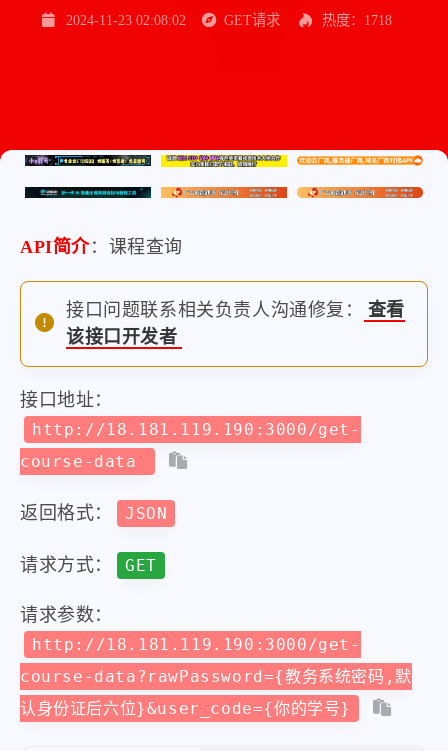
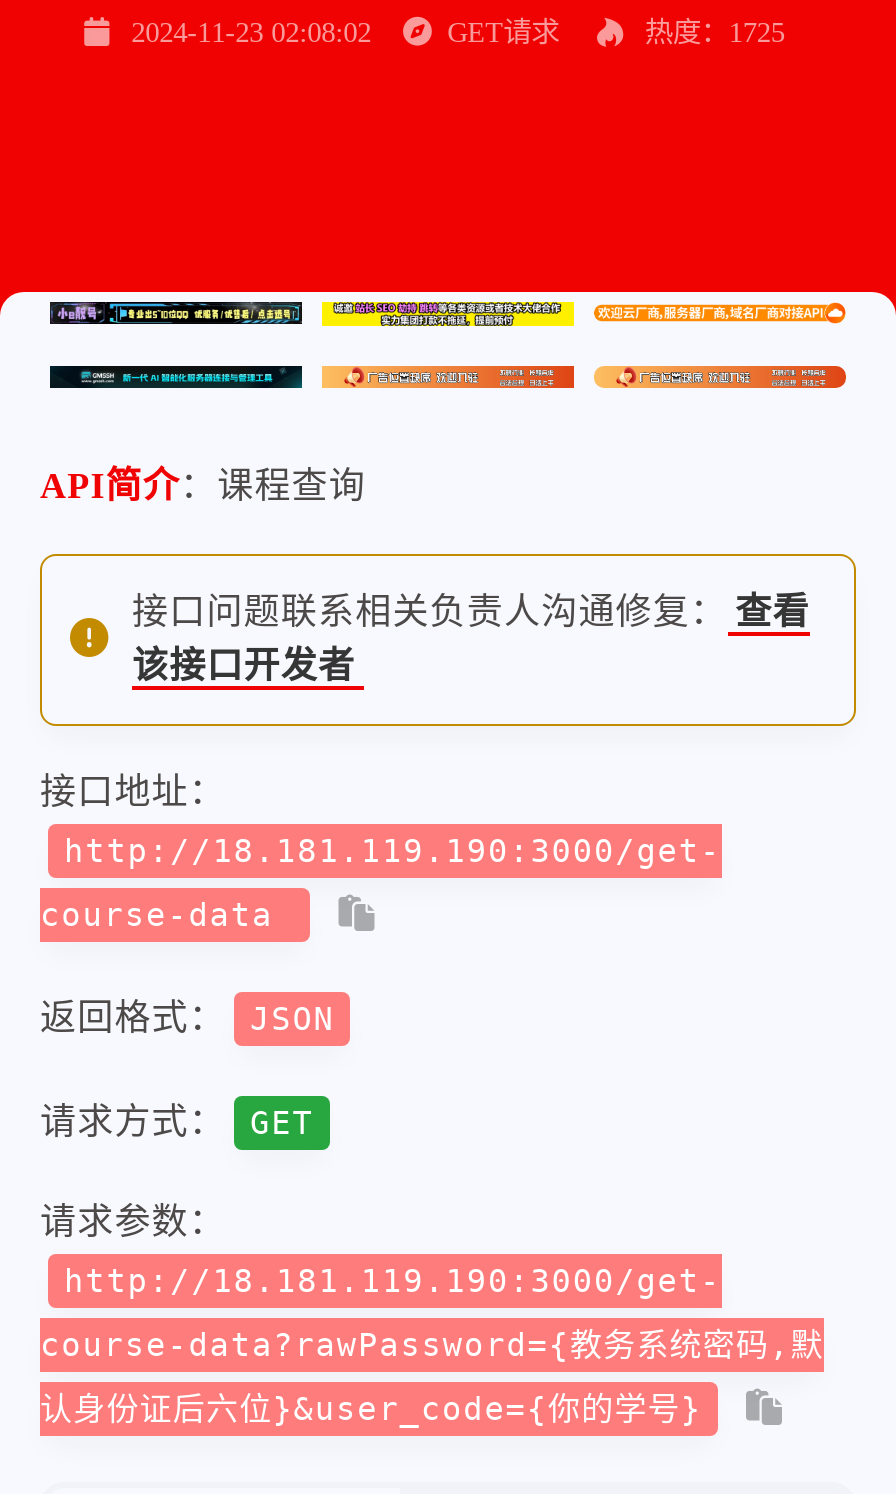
[322,12,392,28] 热度：1718 -> [645,16,785,48] 热度：1725

